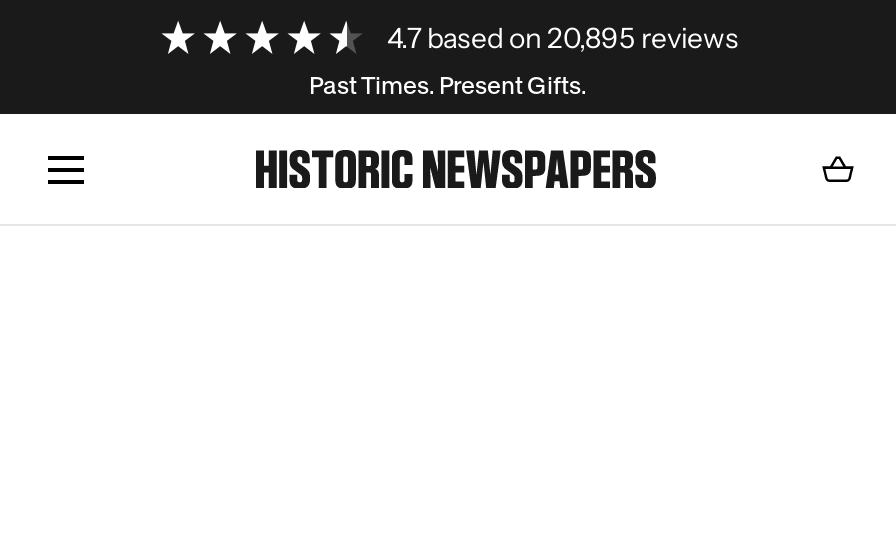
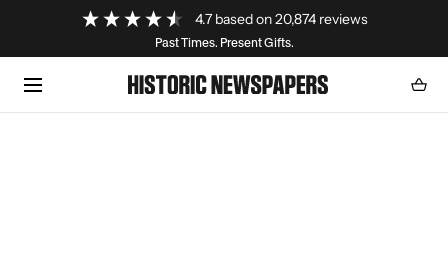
[387,20,739,56] 4.7 based on 20,895 reviews -> [195,10,368,28] 4.7 based on 20,874 reviews

